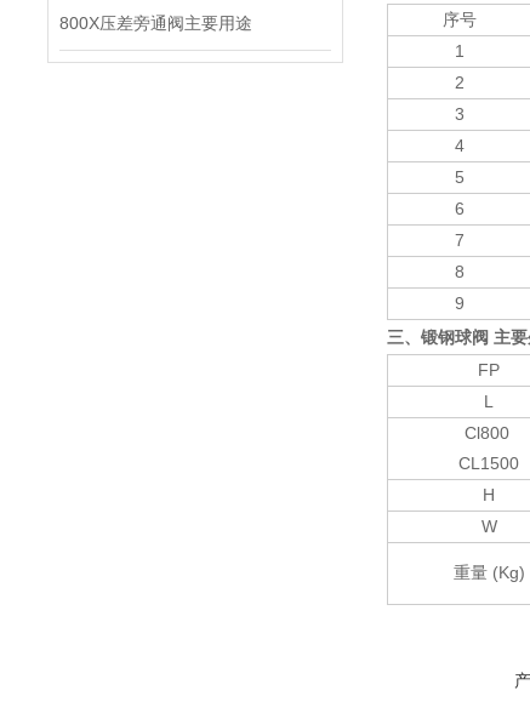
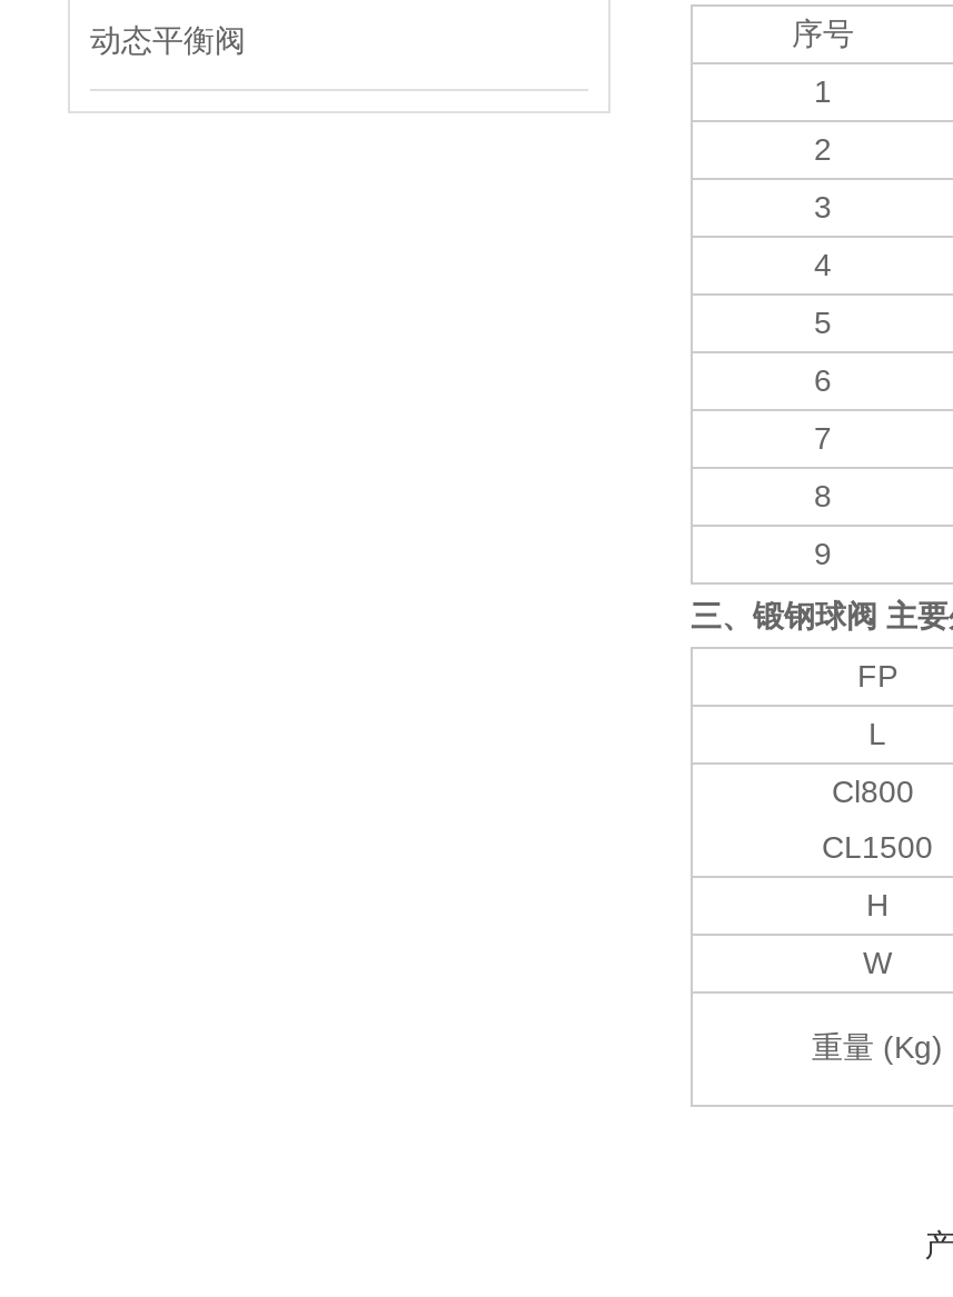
[59,13,252,33] 800X压差旁通阀主要用途 -> [90,22,246,58] 动态平衡阀

